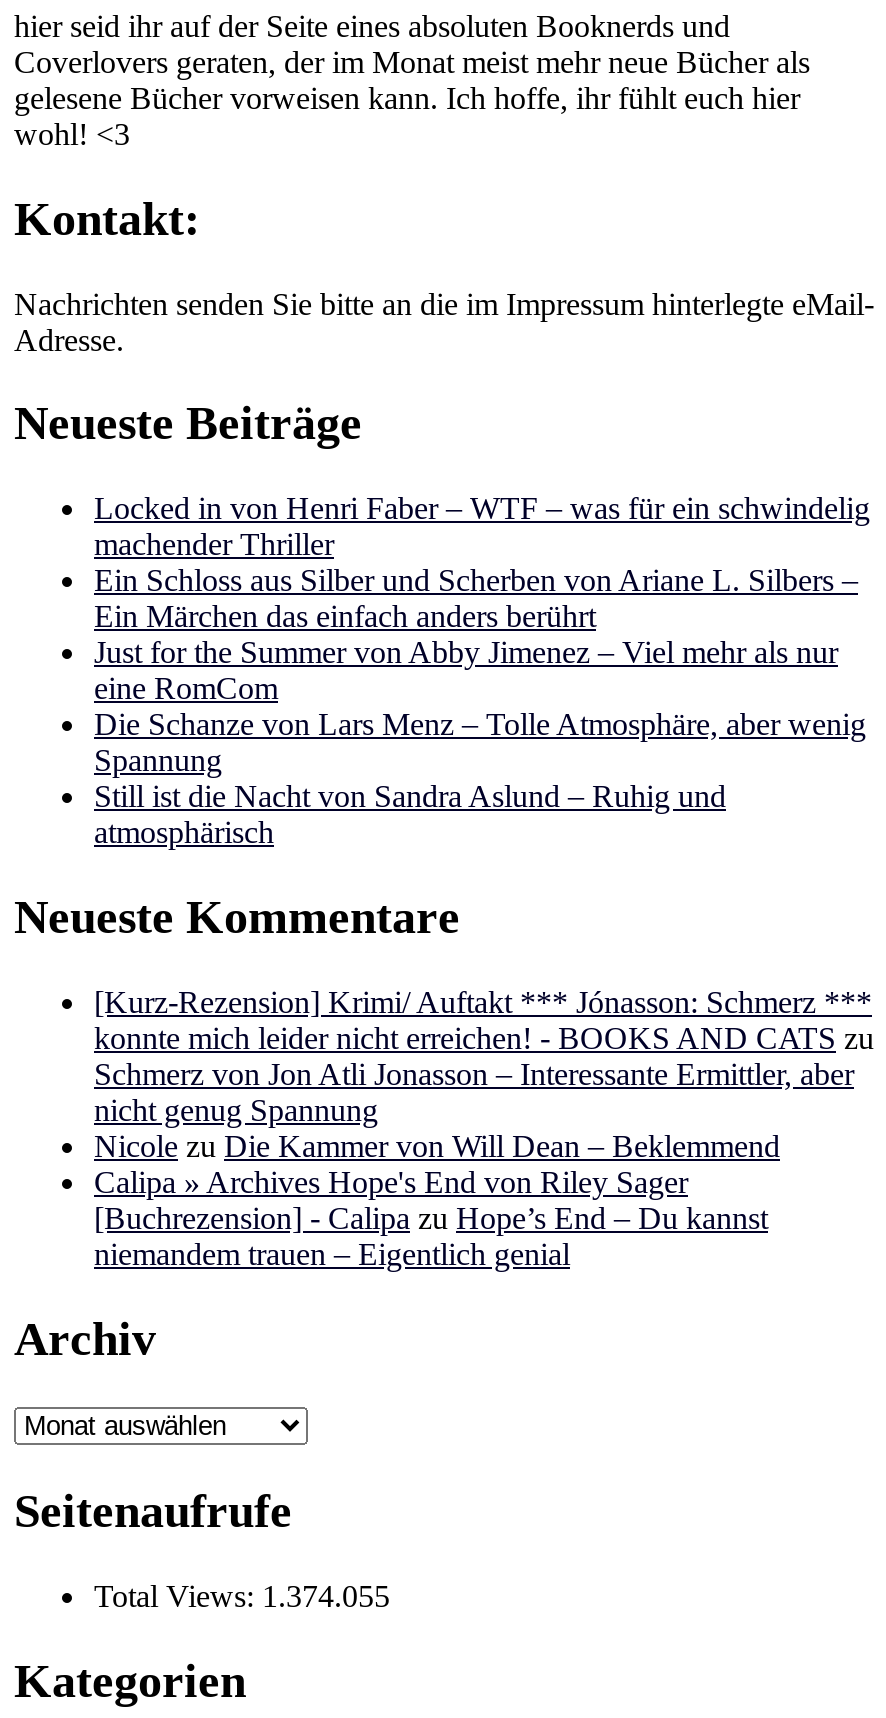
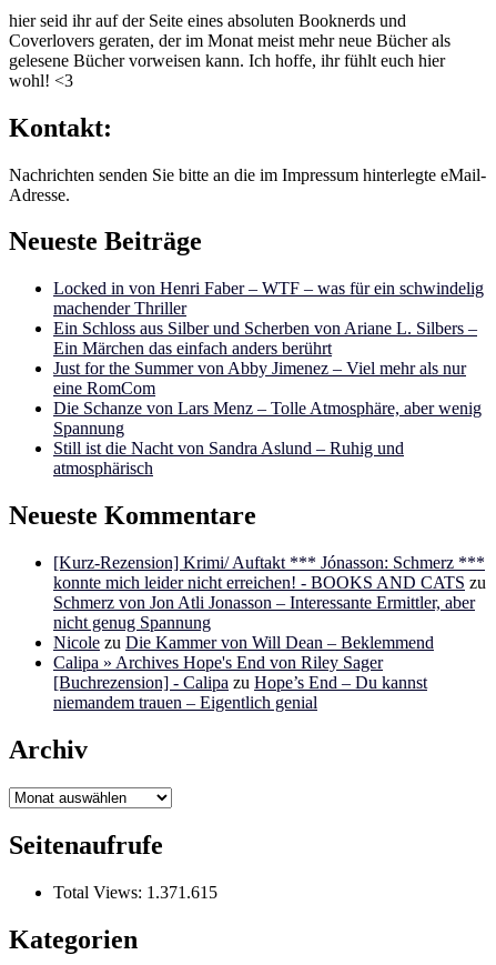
[94,1579,390,1613] Total Views: 1.374.055 -> [53,883,217,901] Total Views: 1.371.615

